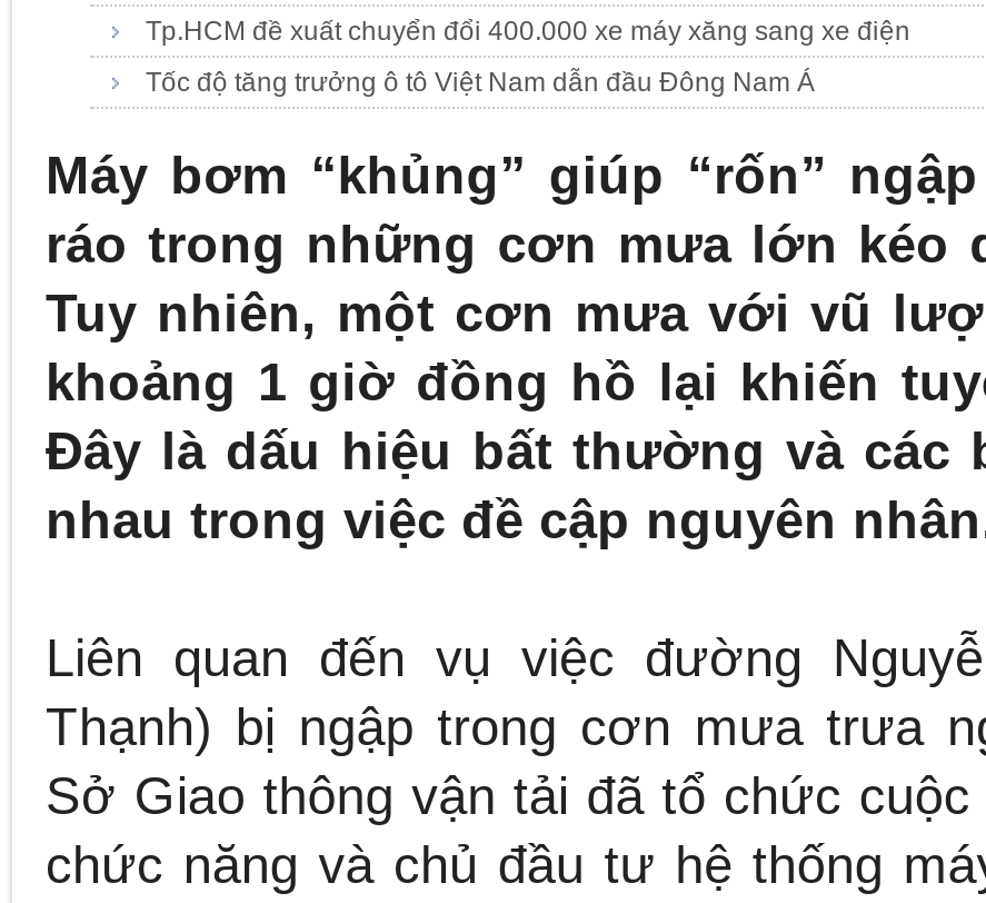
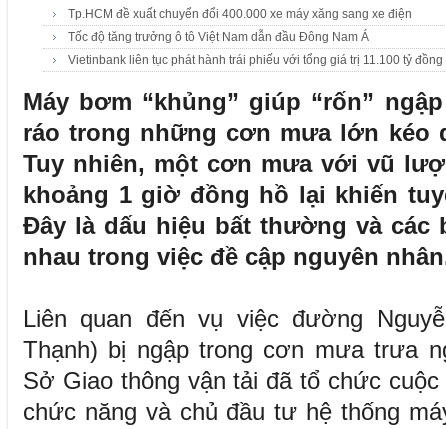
none -> [68,53,443,67] Vietinbank liên tục phát hành trái phiếu với tổng giá trị 11.100 tỷ đồng

